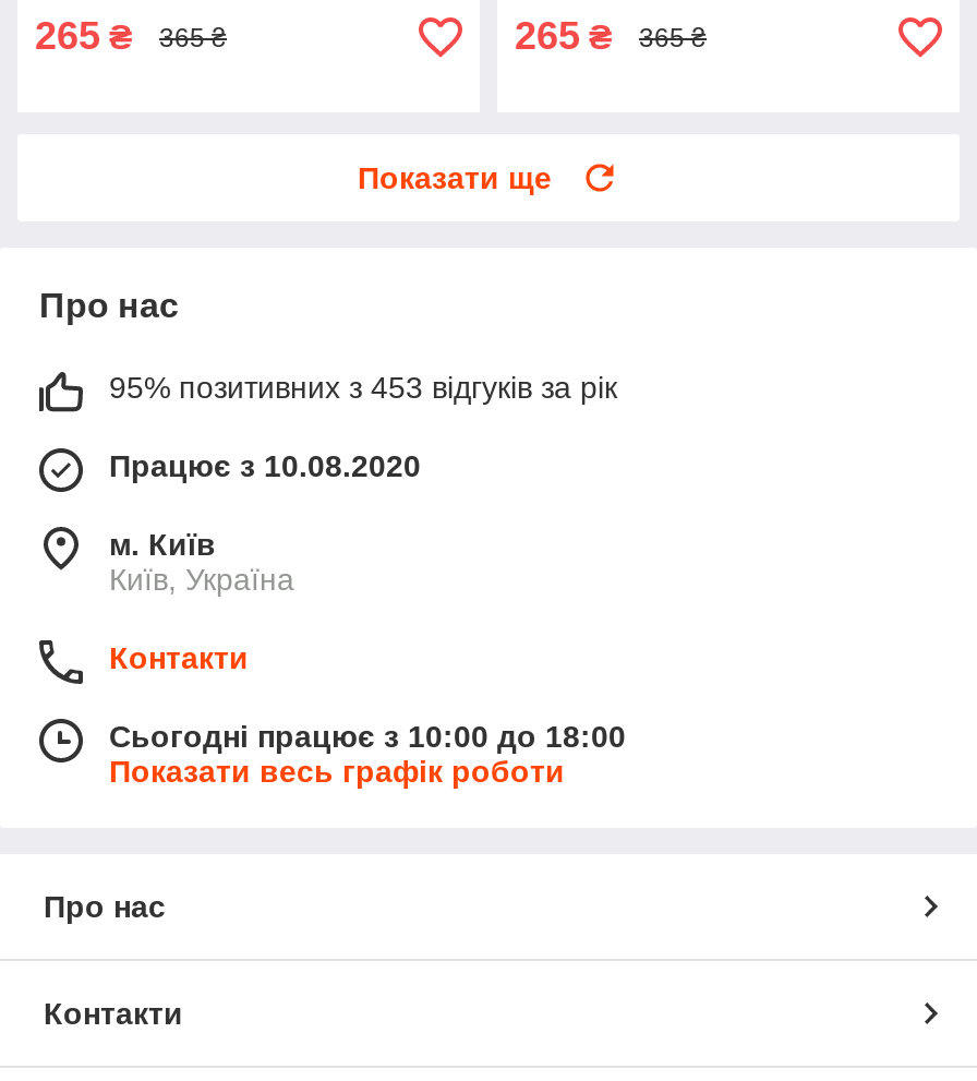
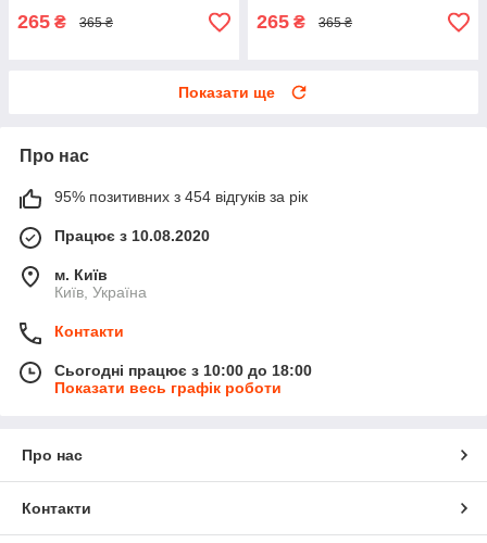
[109,370,617,405] 95% позитивних з 453 відгуків за рік -> [54,188,308,206] 95% позитивних з 454 відгуків за рік

